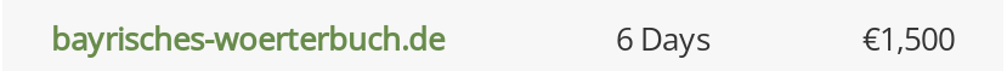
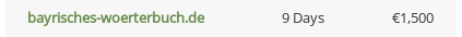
[616,16,711,59] 6 Days -> [281,7,324,27] 9 Days

